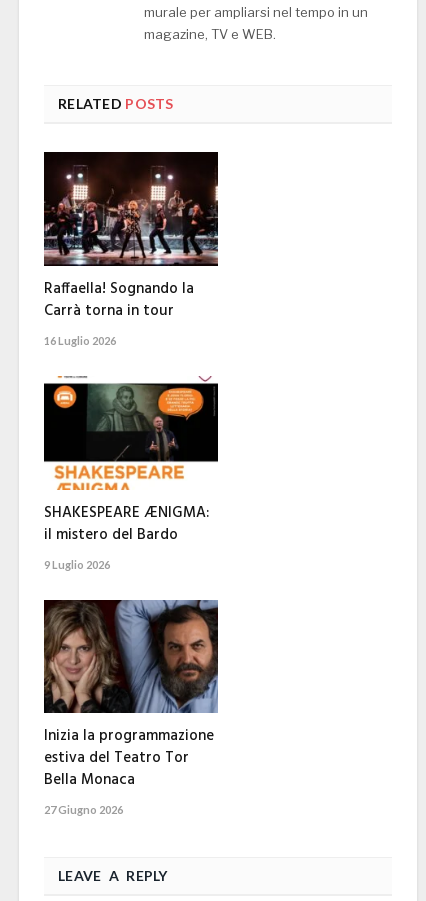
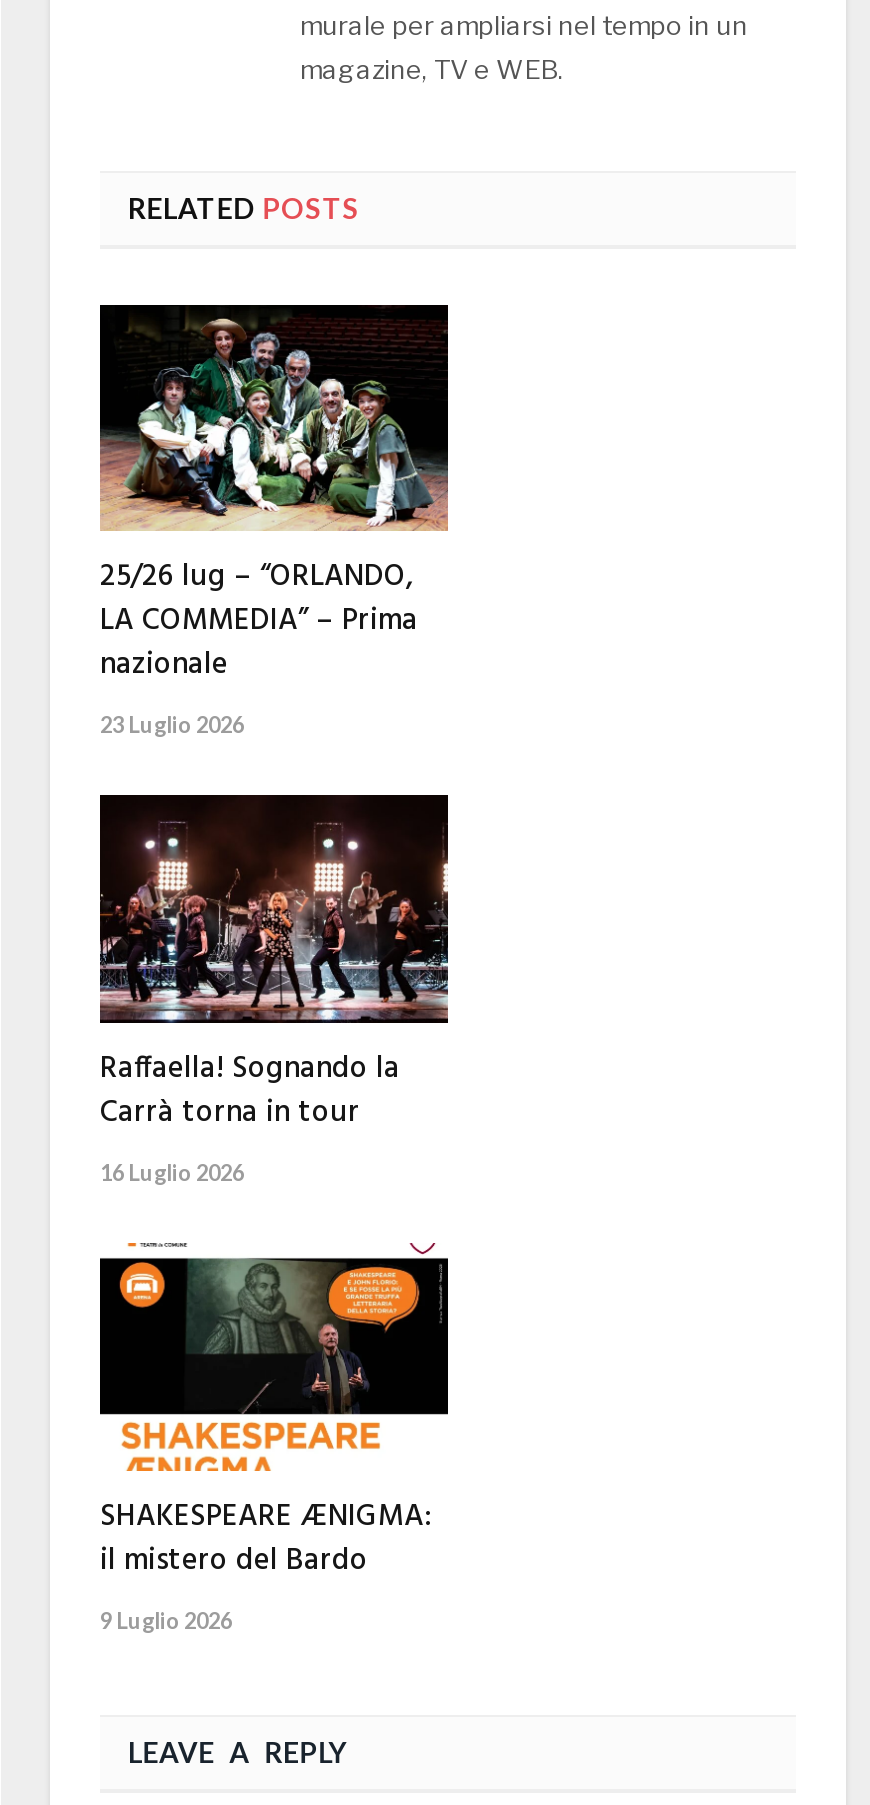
none -> [98,302,450,737] [image] | 25/26 lug – “ORLANDO, | LA COMMEDIA” – Prima | nazionale | 23 Luglio 2026
moved [42,153,220,570] -> [96,798,452,1632]: [image] | Raffaella! Sognando la | Carrà torna in tour | 16 Luglio 2026 | SHAKESPEARE ÆNIGMA: | il mistero del Bardo | 9 Luglio 2026
[43,599,219,816] [image] | Inizia la programmazione | estiva del Teatro Tor | Bella Monaca | 27 Giugno 2026 -> none

